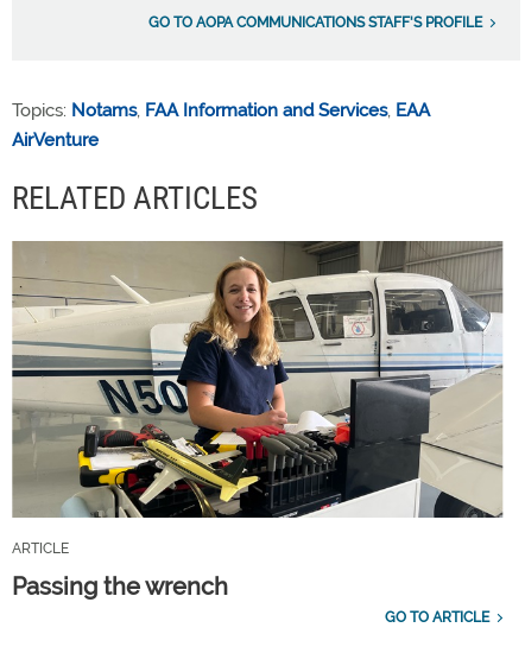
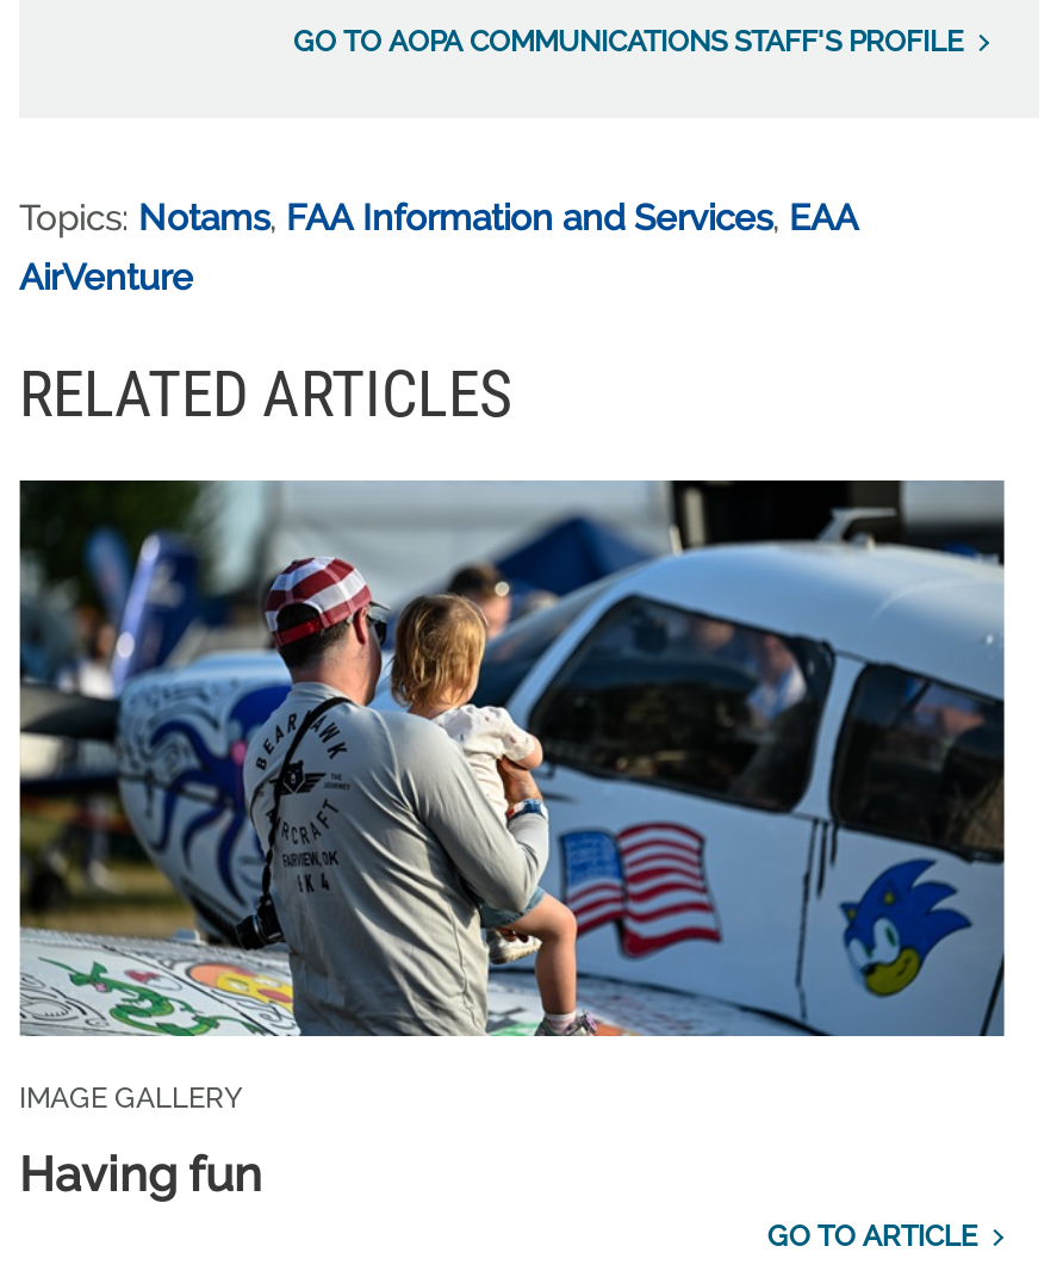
[11,240,504,557] [image] | ARTICLE -> [17,478,1006,1114] [image] | IMAGE GALLERY
[12,572,228,601] Passing the wrench -> [19,1145,262,1203] Having fun

